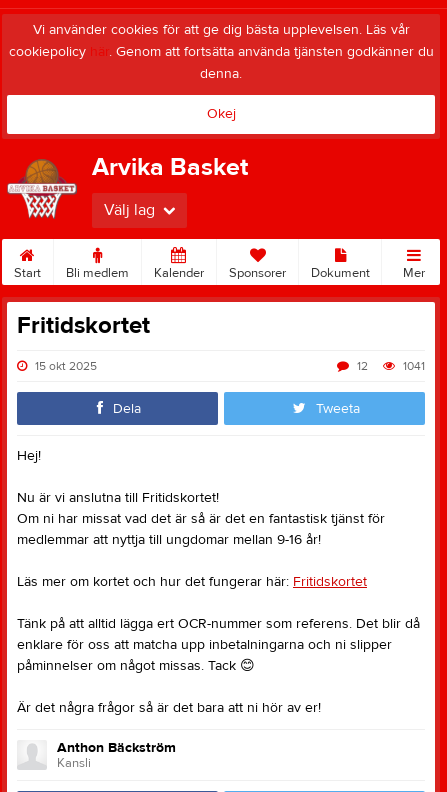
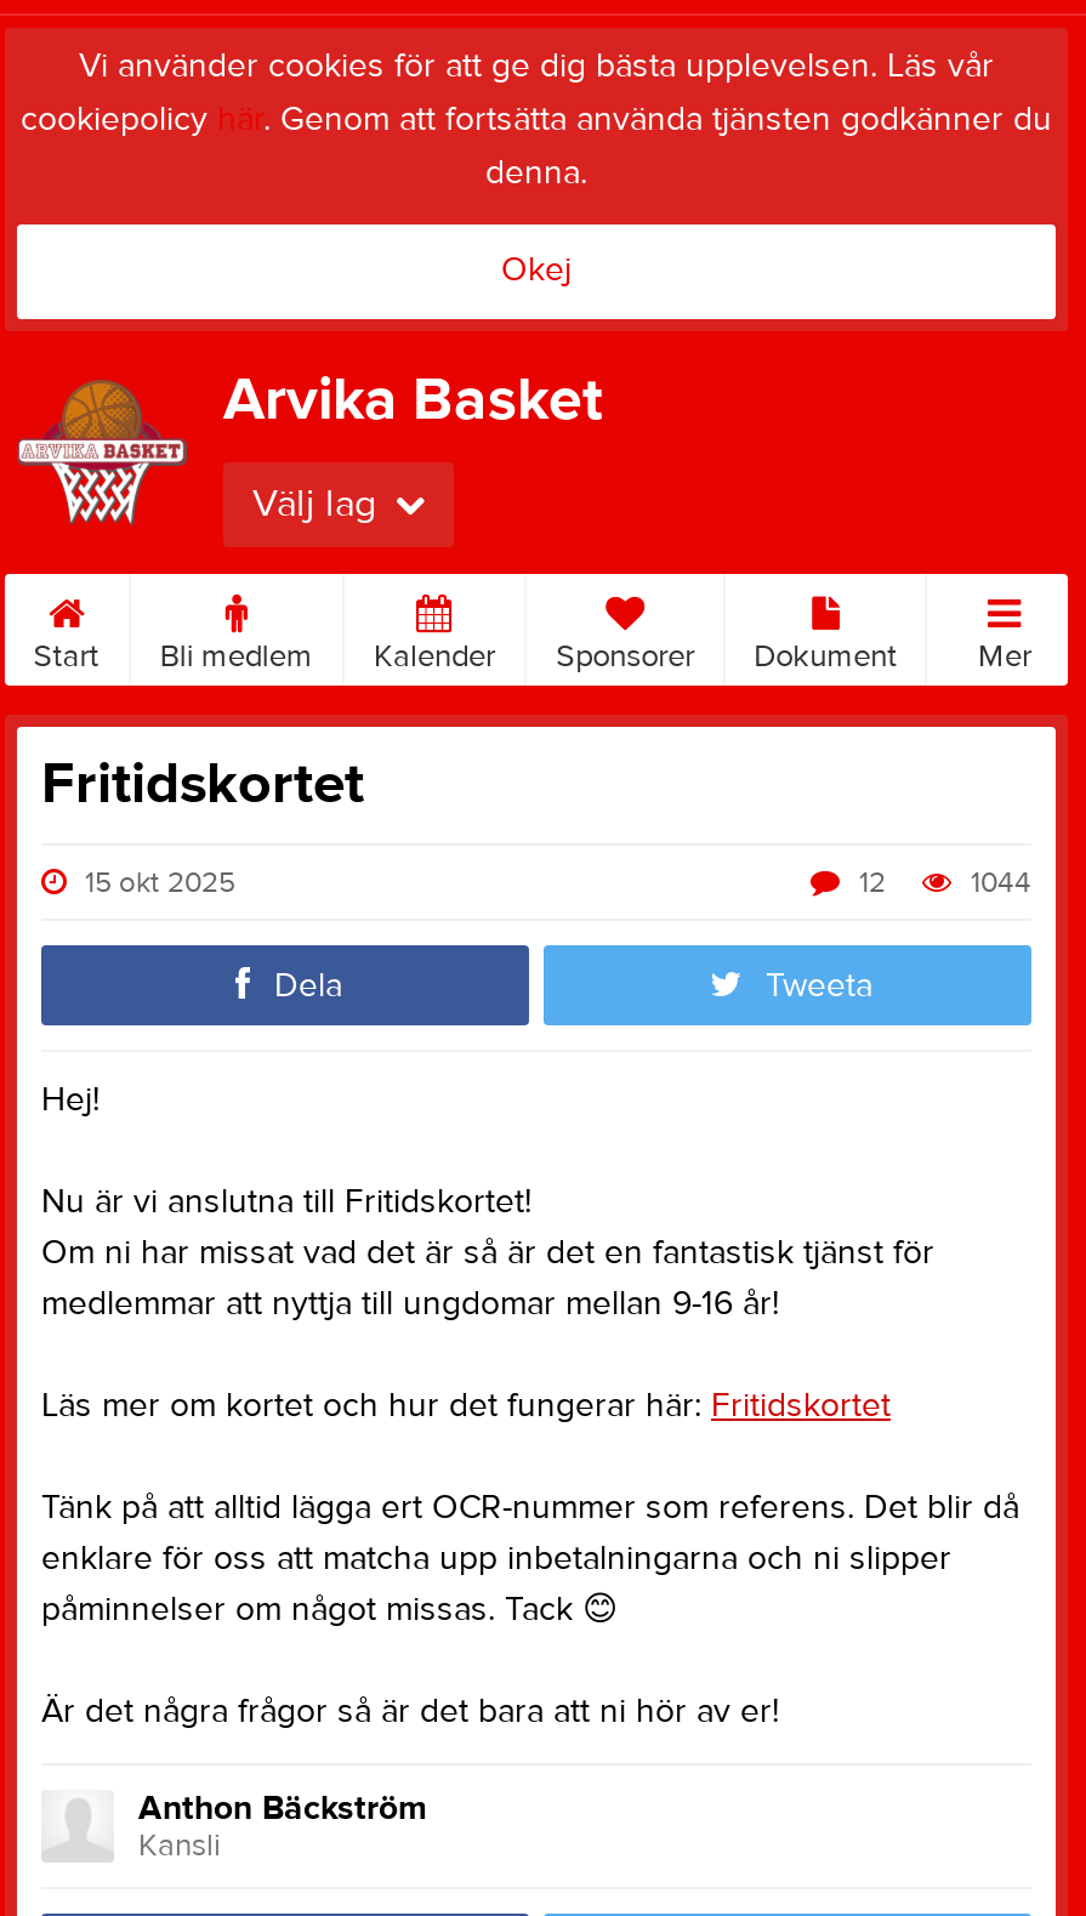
[354,358,425,374] 12 1041 -> [852,863,1031,902] 12 1044

